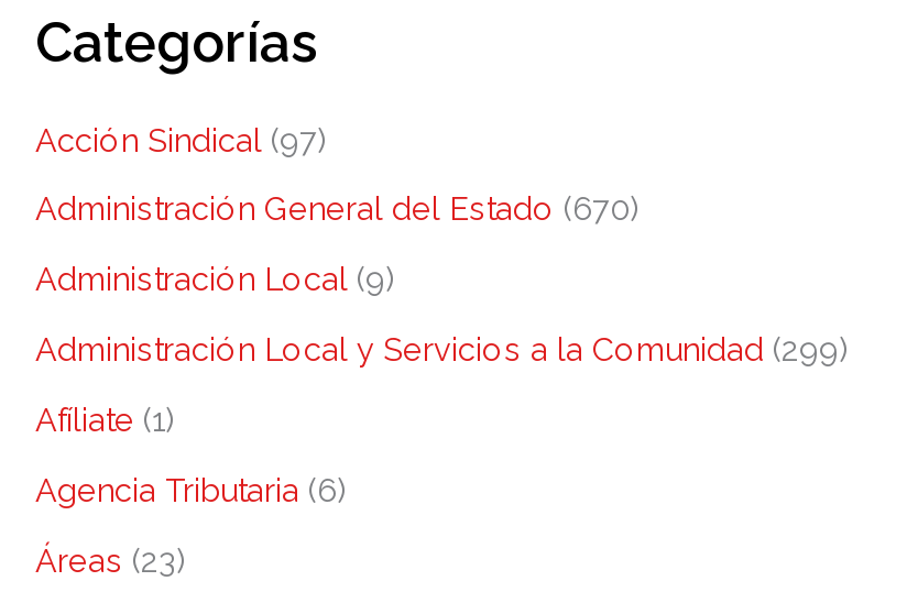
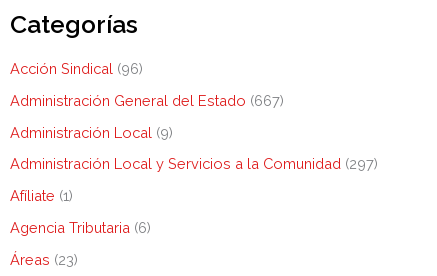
[35,120,326,158] Acción Sindical (97) -> [10,60,143,77] Acción Sindical (96)
[35,191,638,228] Administración General del Estado (670) -> [10,92,284,109] Administración General del Estado (667)
[35,331,848,369] Administración Local y Servicios a la Comunidad (299) -> [10,155,378,172] Administración Local y Servicios a la Comunidad (297)

